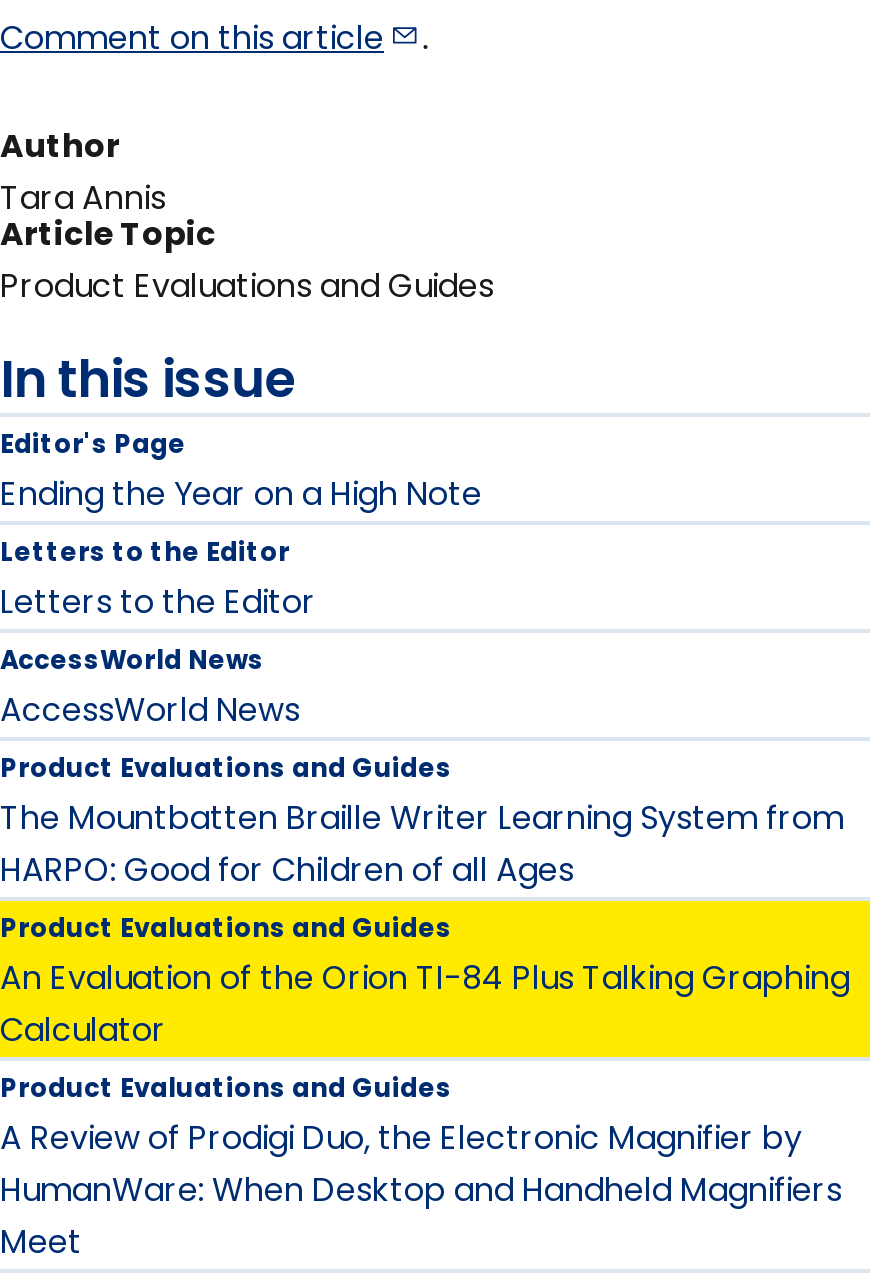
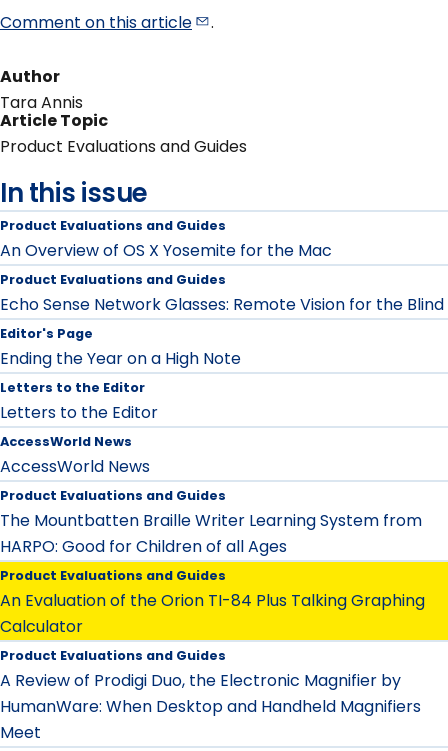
none -> [0,217,444,316] Product Evaluations and Guides | An Overview of OS X Yosemite for the Mac | Product Evaluations and Guides | Echo Sense Network Glasses: Remote Vision for the Blind

